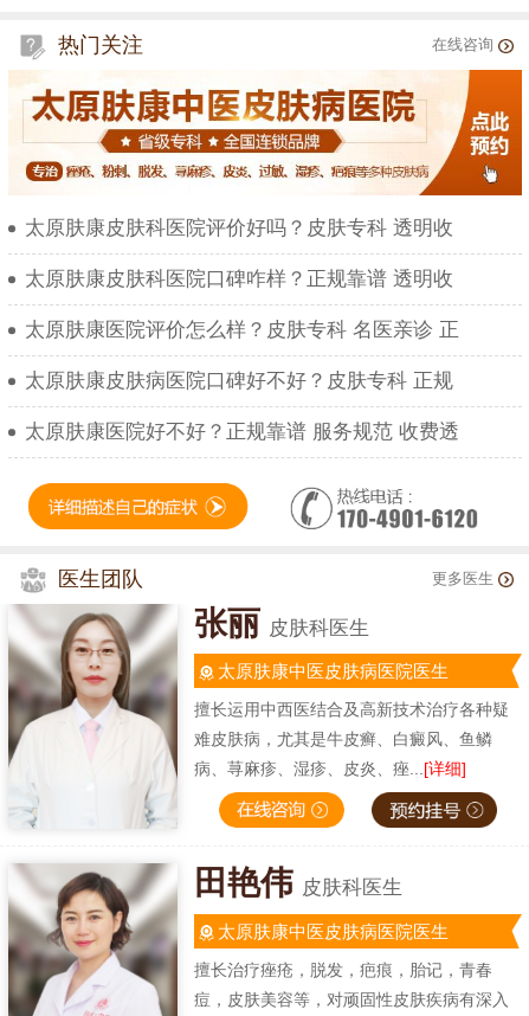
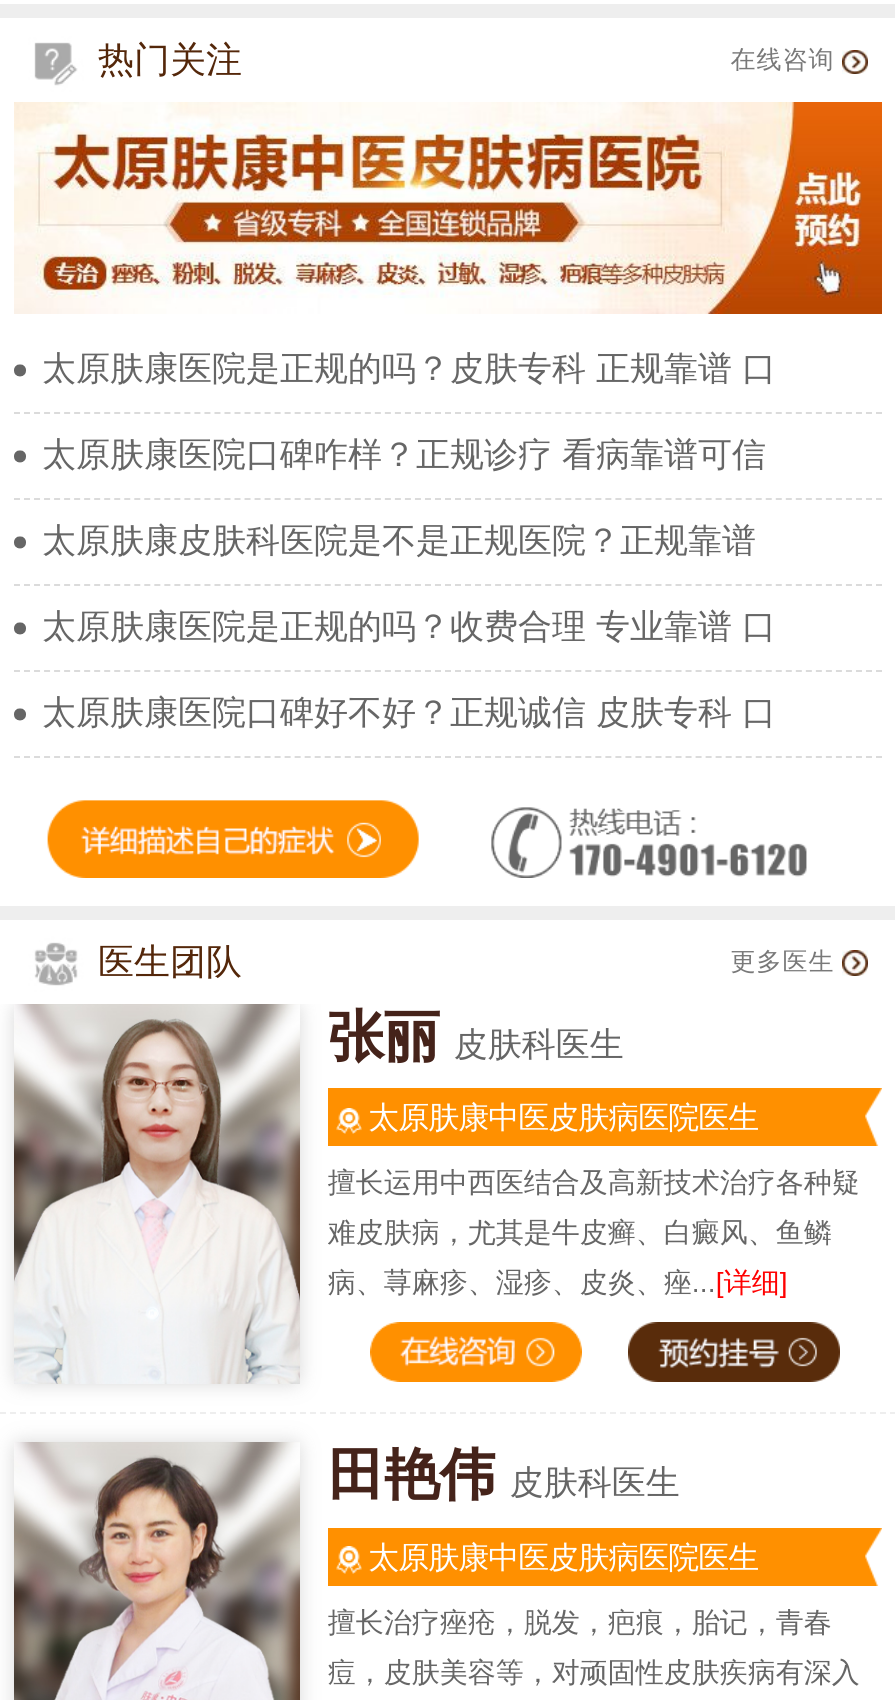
[25,217,453,239] 太原肤康皮肤科医院评价好吗？皮肤专科 透明收 -> [42,350,776,388] 太原肤康医院是正规的吗？皮肤专科 正规靠谱 口
[25,268,453,290] 太原肤康皮肤科医院口碑咋样？正规靠谱 透明收 -> [42,436,766,474] 太原肤康医院口碑咋样？正规诊疗 看病靠谱可信
[25,319,459,341] 太原肤康医院评价怎么样？皮肤专科 名医亲诊 正 -> [42,522,756,560] 太原肤康皮肤科医院是不是正规医院？正规靠谱
[25,370,453,392] 太原肤康皮肤病医院口碑好不好？皮肤专科 正规 -> [42,608,776,646] 太原肤康医院是正规的吗？收费合理 专业靠谱 口
[25,420,459,443] 太原肤康医院好不好？正规靠谱 服务规范 收费透 -> [42,694,776,732] 太原肤康医院口碑好不好？正规诚信 皮肤专科 口

